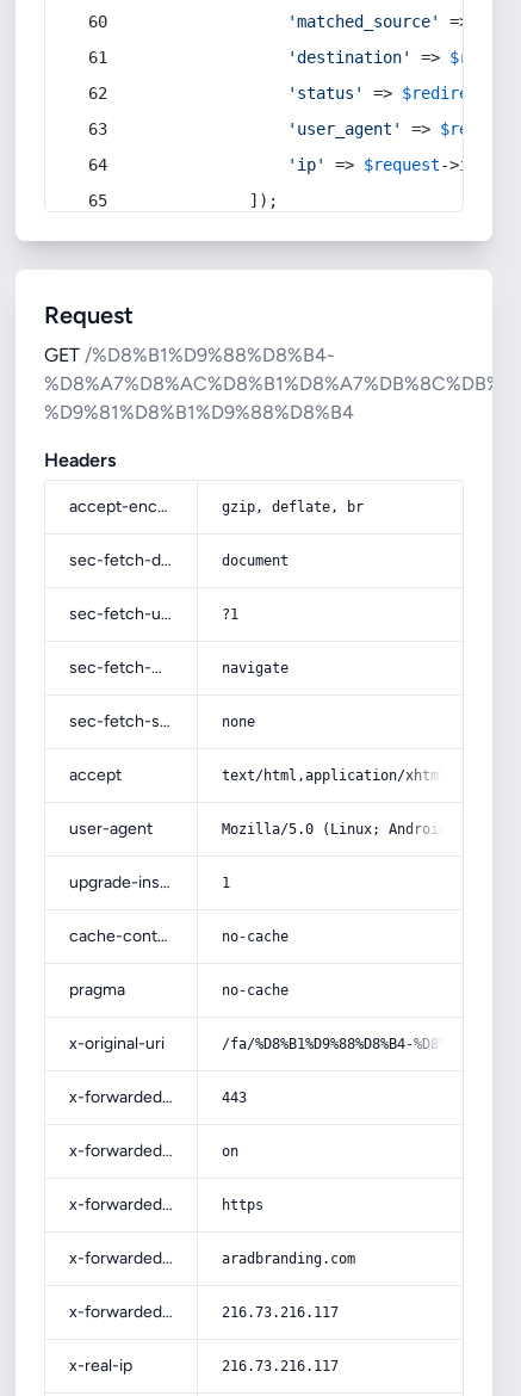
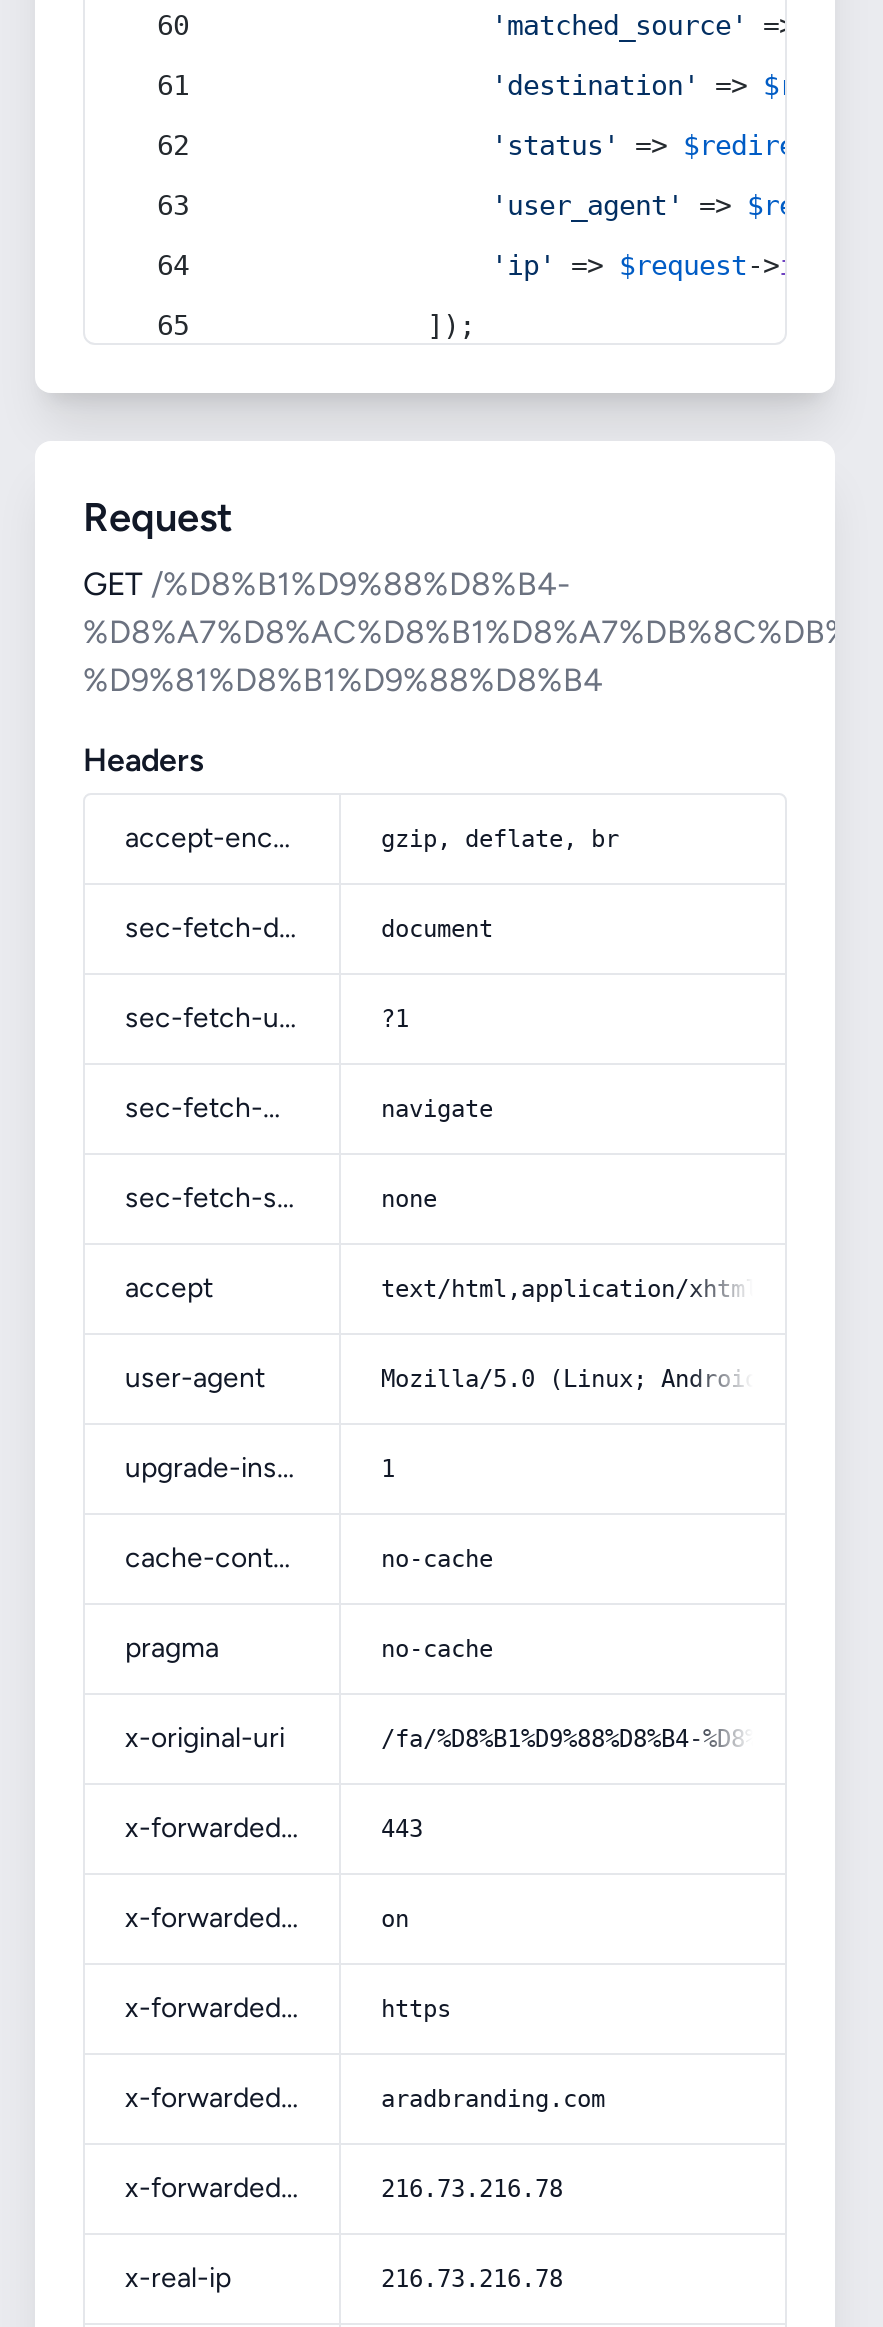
[222,1304,339,1321] 216.73.216.117 -> [381,2175,563,2203] 216.73.216.78
[222,1358,339,1375] 216.73.216.117 -> [381,2265,563,2293] 216.73.216.78

